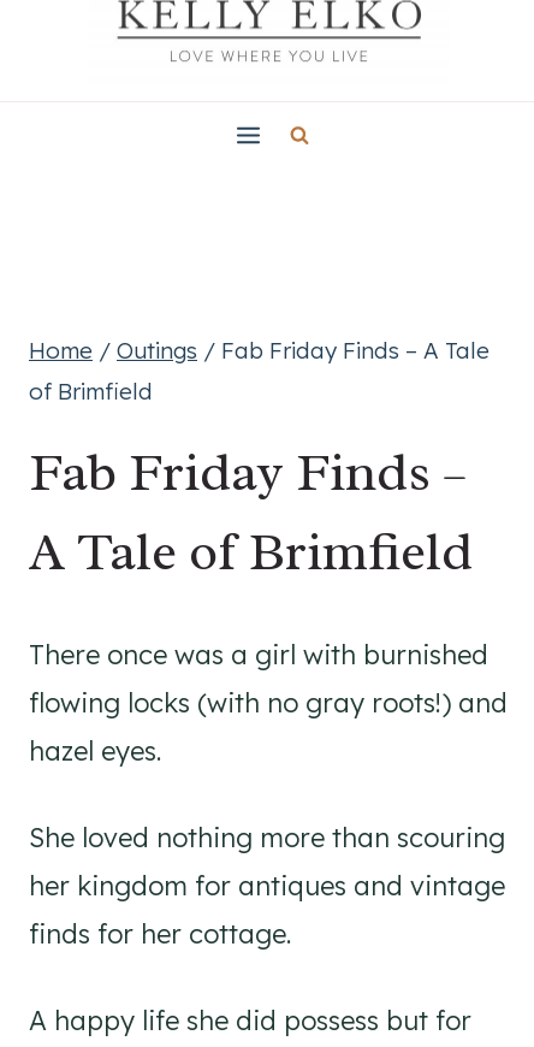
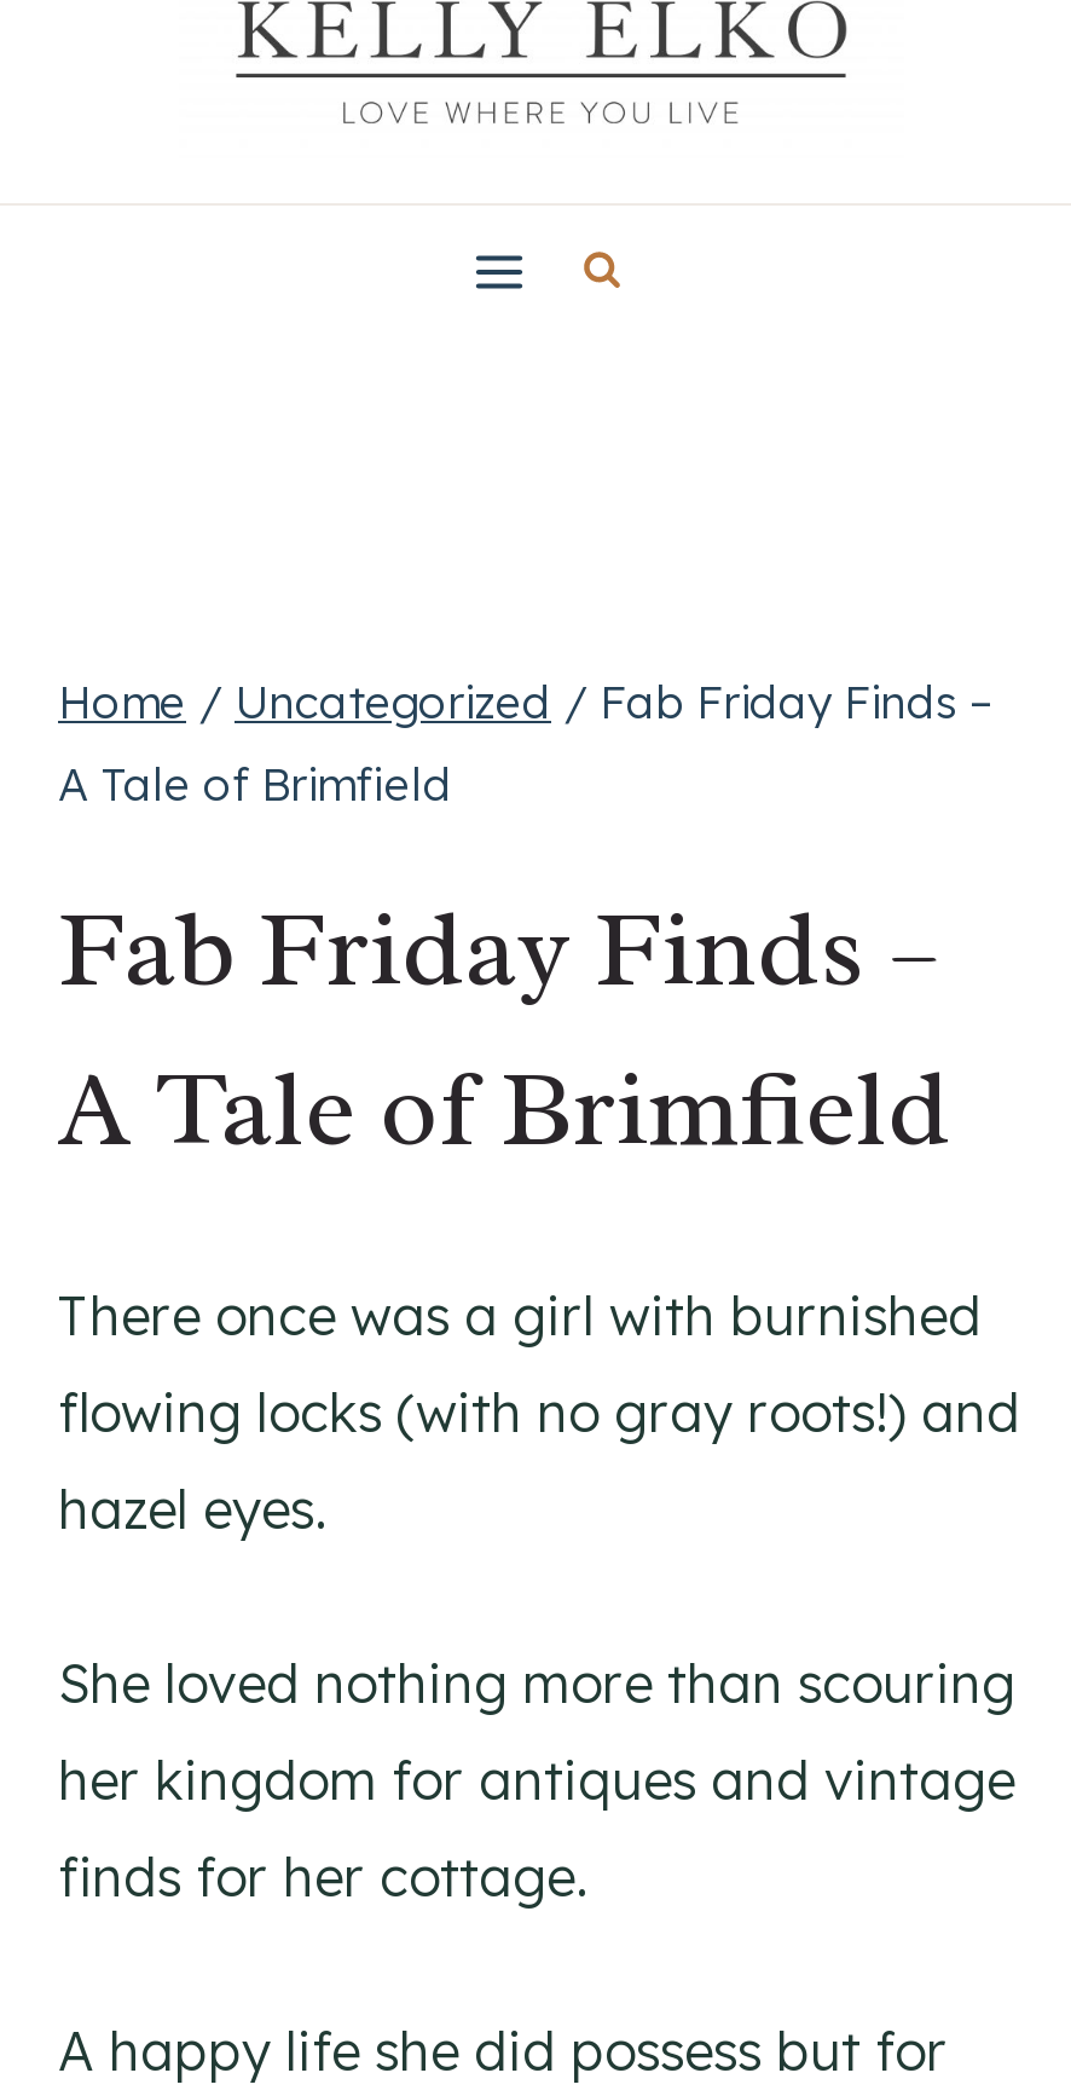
[29,335,489,405] Home / Outings / Fab Friday Finds – A Tale | of Brimfield -> [58,673,994,814] Home / Uncategorized / Fab Friday Finds – | A Tale of Brimfield

